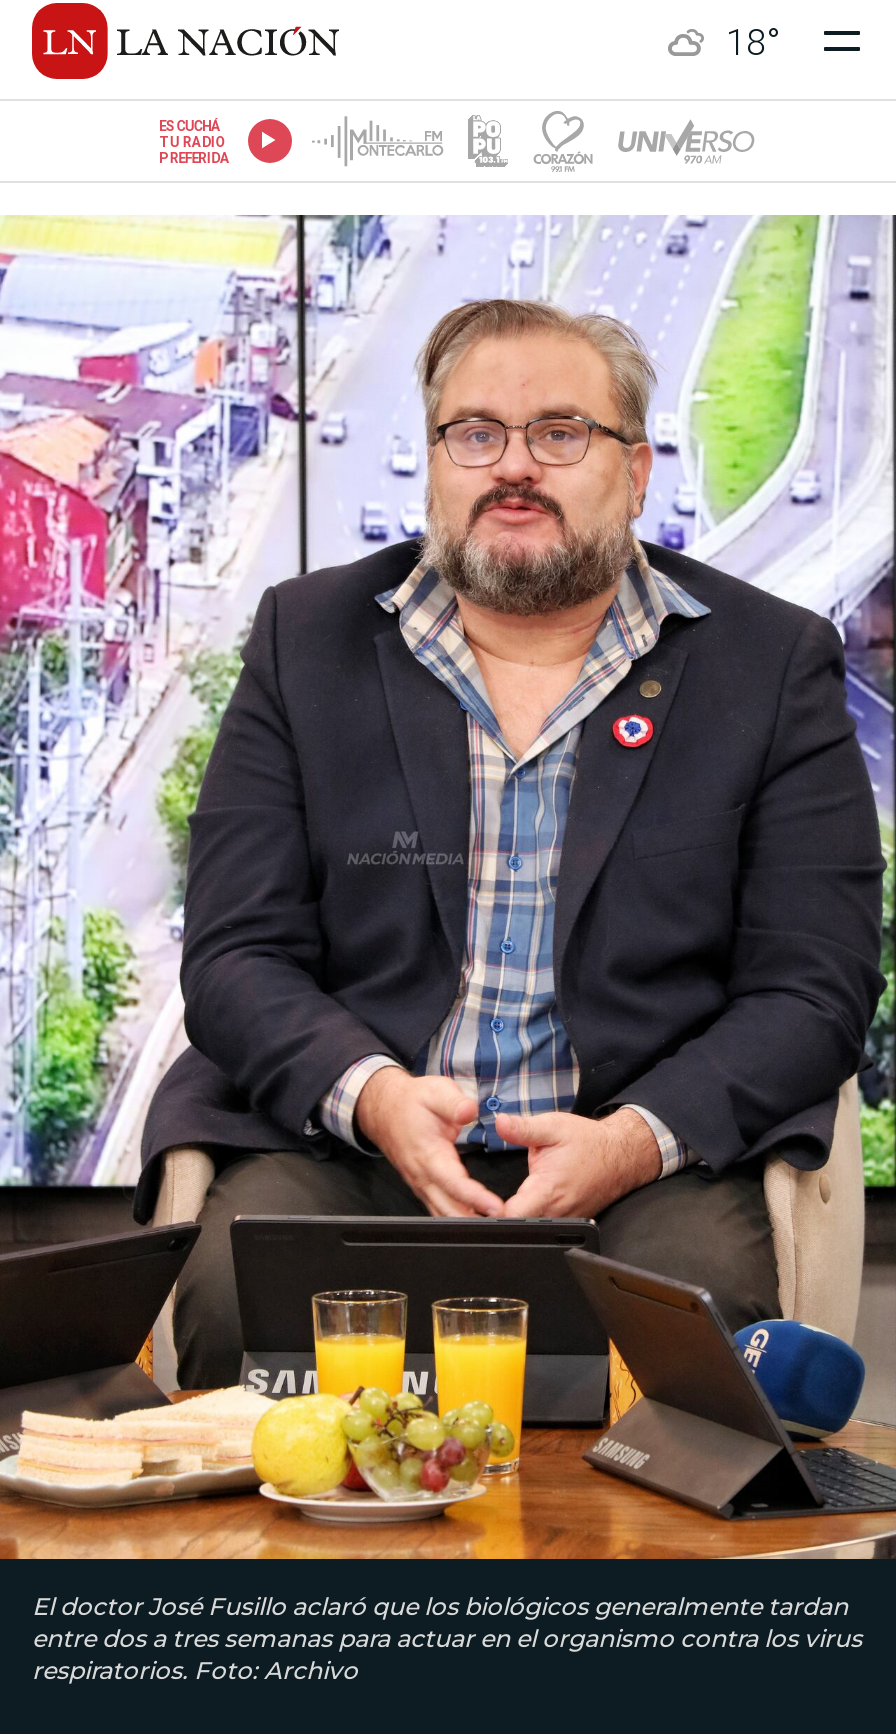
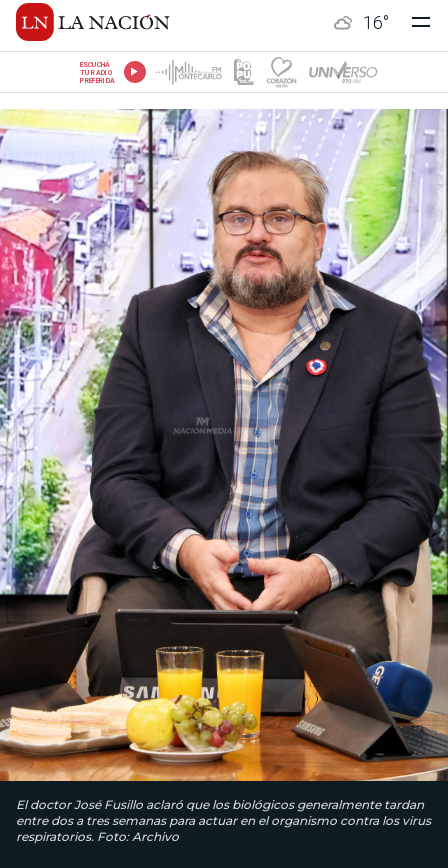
[726,21,778,63] 18° -> [363,12,389,33] 16°

